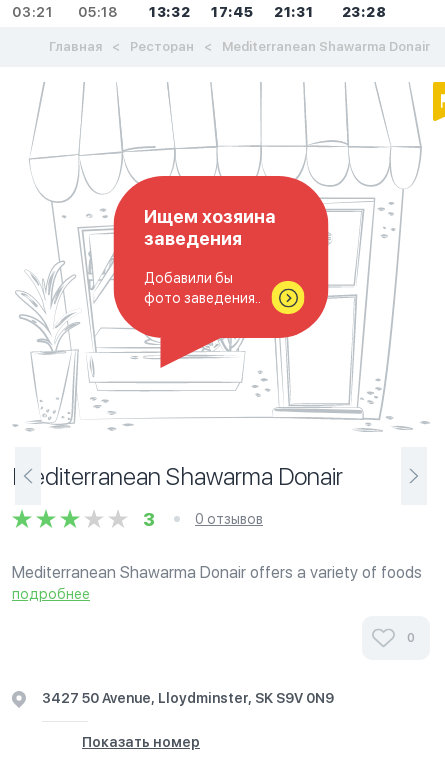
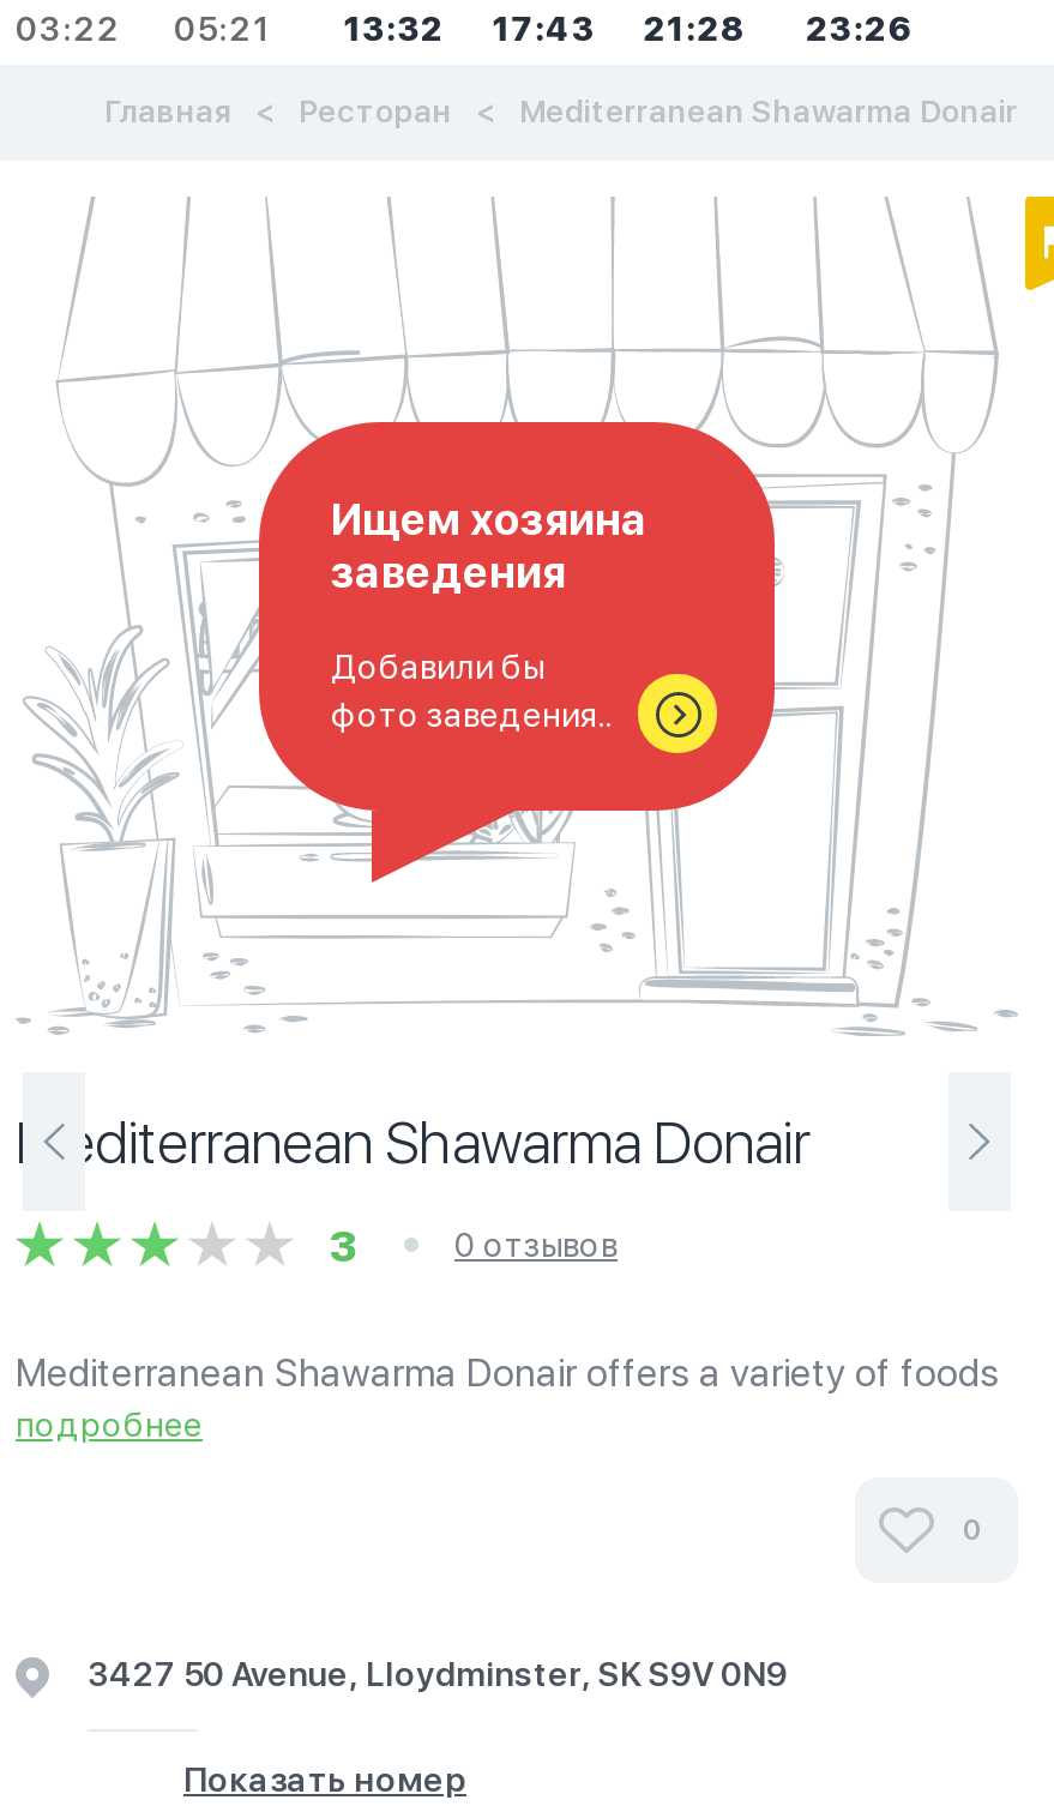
[12,4,53,20] 03:21 -> [16,10,121,48] 03:22
[78,4,118,20] 05:18 -> [174,10,270,48] 05:21
[211,4,254,20] 17:45 -> [492,10,595,48] 17:43
[274,4,314,20] 21:31 -> [643,10,747,48] 21:28
[342,4,387,20] 23:28 -> [806,10,914,48] 23:26

